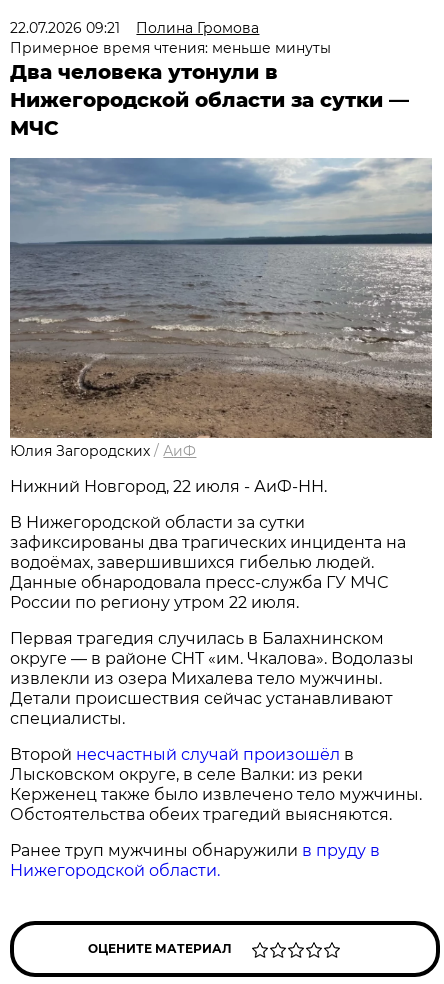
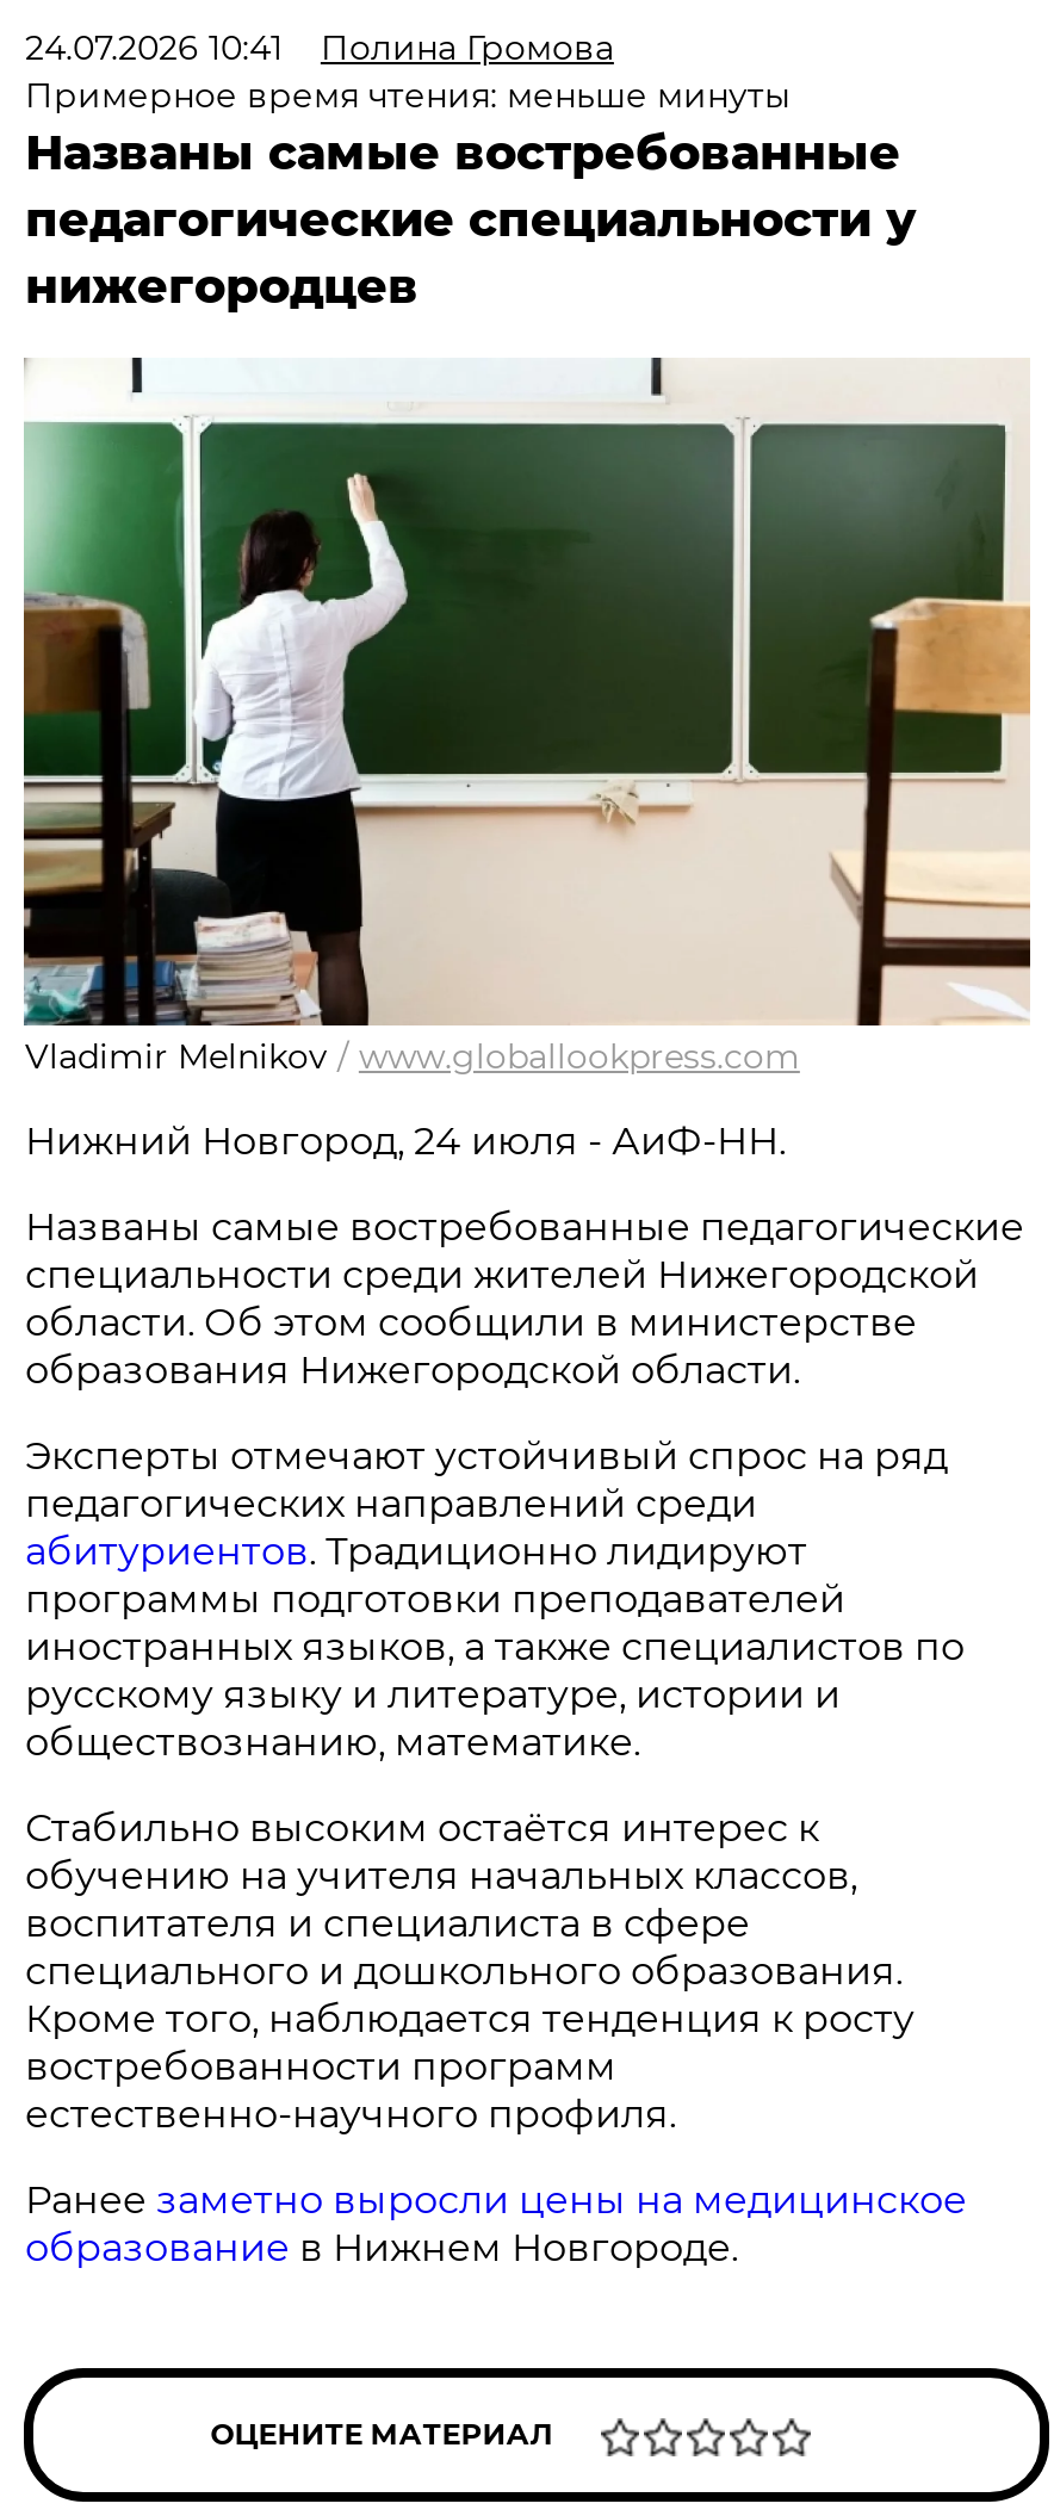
[10,19,259,37] 22.07.2026 09:21 Полина Громова -> [25,26,614,69] 24.07.2026 10:41 Полина Громова
[10,60,409,140] Два человека утонули в | Нижегородской области за сутки — | МЧС -> [25,124,917,315] Названы самые востребованные | педагогические специальности у | нижегородцев
[9,157,433,460] [image] | Юлия Загородских / АиФ -> [21,362,1030,1078] [image] | Vladimir Melnikov / www.globallookpress.com
[10,477,327,496] Нижний Новгород, 22 июля - АиФ-НН. -> [25,1118,785,1164] Нижний Новгород, 24 июля - АиФ-НН.
[10,513,406,612] В Нижегородской области за сутки | зафиксированы два трагических инцидента на | водоёмах, завершившихся гибелью людей. | Данные обнародовала пресс‑служба ГУ МЧС | России по региону утром 22 июля. -> [25,1204,1024,1393] Названы самые востребованные педагогические | специальности среди жителей Нижегородской | области. Об этом сообщили в министерстве | образования Нижегородской области.
[10,629,414,728] Первая трагедия случилась в Балахнинском | округе — в районе СНТ «им. Чкалова». Водолазы | извлекли из озера Михалева тело мужчины. | Детали происшествия сейчас устанавливают | специалисты. -> [25,1433,964,1765] Эксперты отмечают устойчивый спрос на ряд | педагогических направлений среди | абитуриентов. Традиционно лидируют | программы подготовки преподавателей | иностранных языков, а также специалистов по | русскому языку и литературе, истории и | обществознанию, математике.
[10,745,422,824] Второй несчастный случай произошёл в | Лысковском округе, в селе Валки: из реки | Керженец также было извлечено тело мужчины. | Обстоятельства обеих трагедий выясняются. -> [25,1805,914,2137] Стабильно высоким остаётся интерес к | обучению на учителя начальных классов, | воспитателя и специалиста в сфере | специального и дошкольного образования. | Кроме того, наблюдается тенденция к росту | востребованности программ | естественно‑научного профиля.
[10,841,380,880] Ранее труп мужчины обнаружили в пруду в | Нижегородской области. -> [25,2177,967,2270] Ранее заметно выросли цены на медицинское | образование в Нижнем Новгороде.

